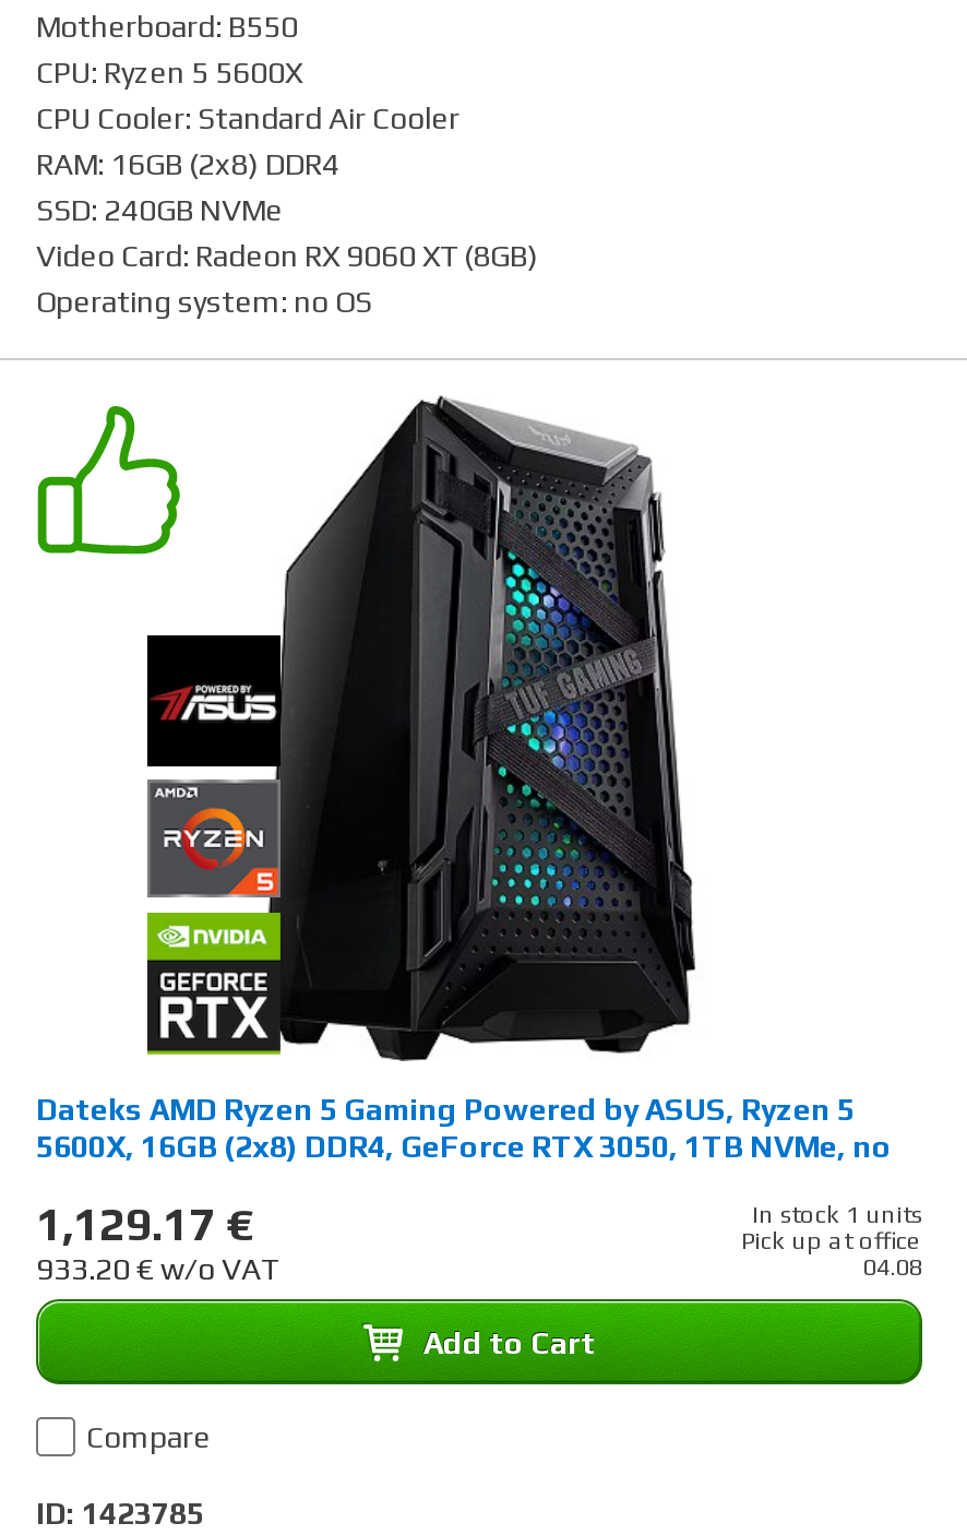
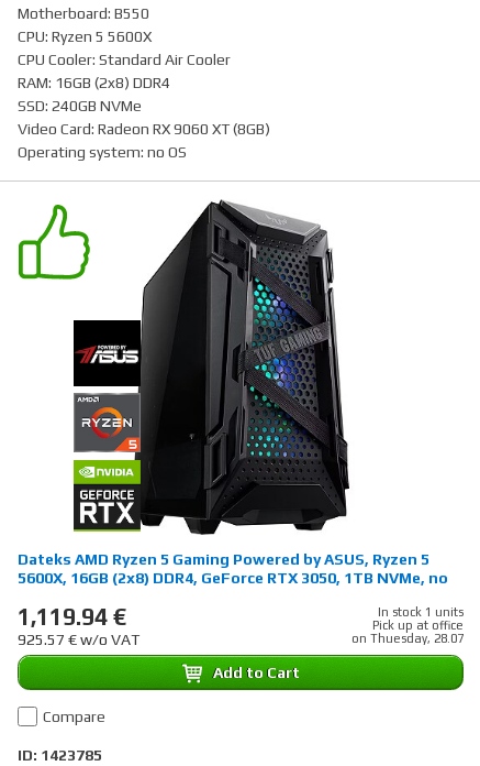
[36,1197,252,1252] 1,129.17 € -> [18,604,126,631] 1,119.94 €
[36,1252,278,1287] 933.20 € w/o VAT -> [18,631,139,649] 925.57 € w/o VAT
[863,1254,922,1280] 04.08 -> [351,632,464,645] on Thuesday, 28.07

